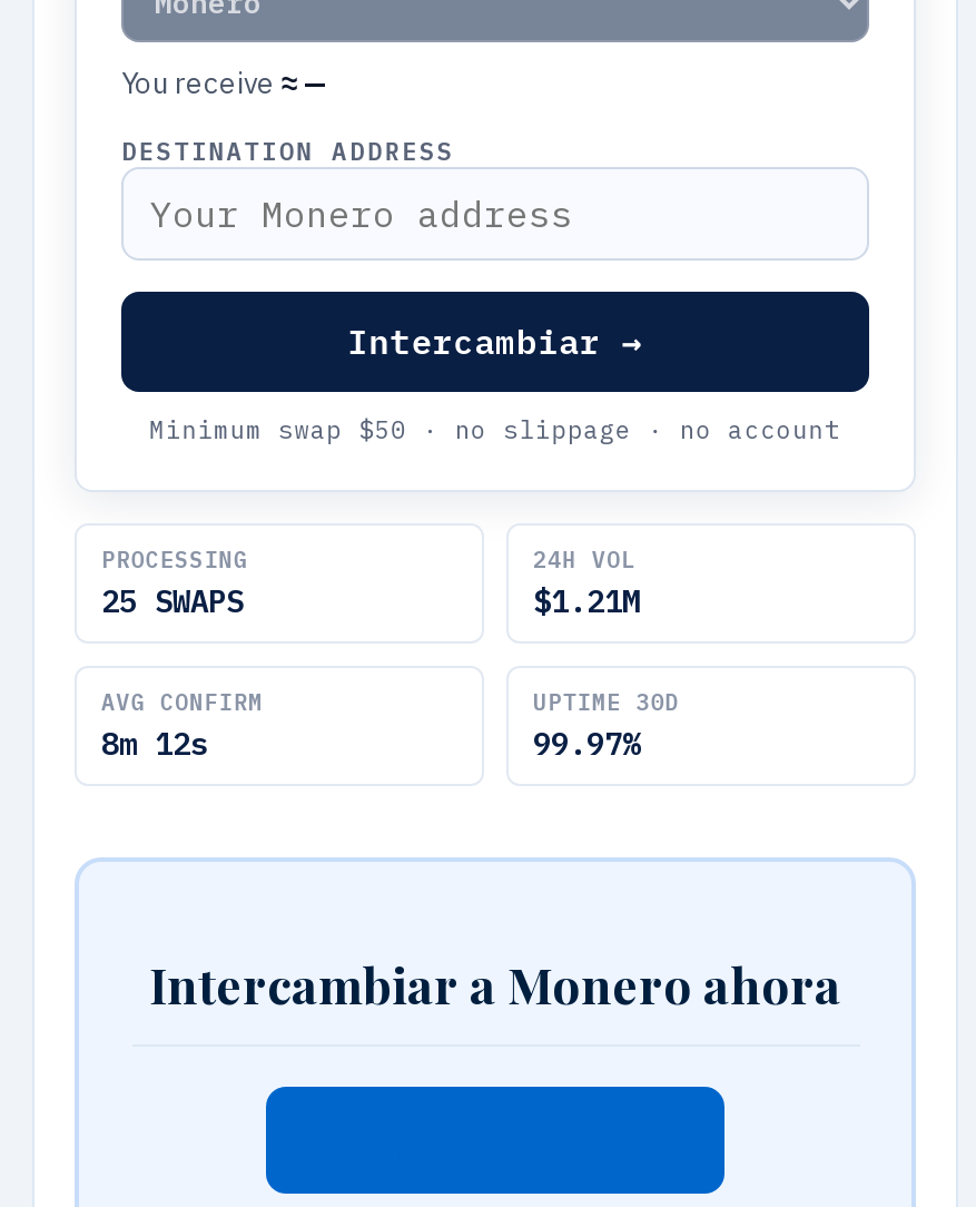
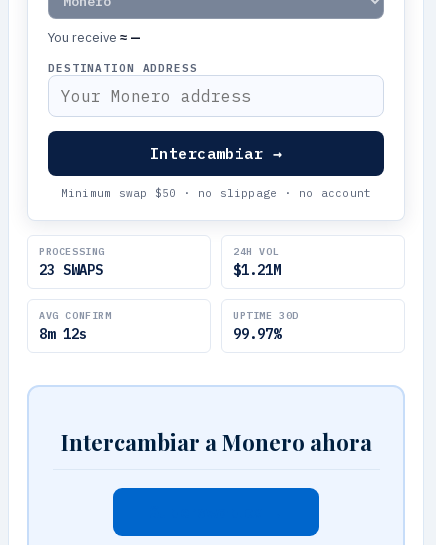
[101,582,244,622] 25 SWAPS -> [39,261,103,279] 23 SWAPS

